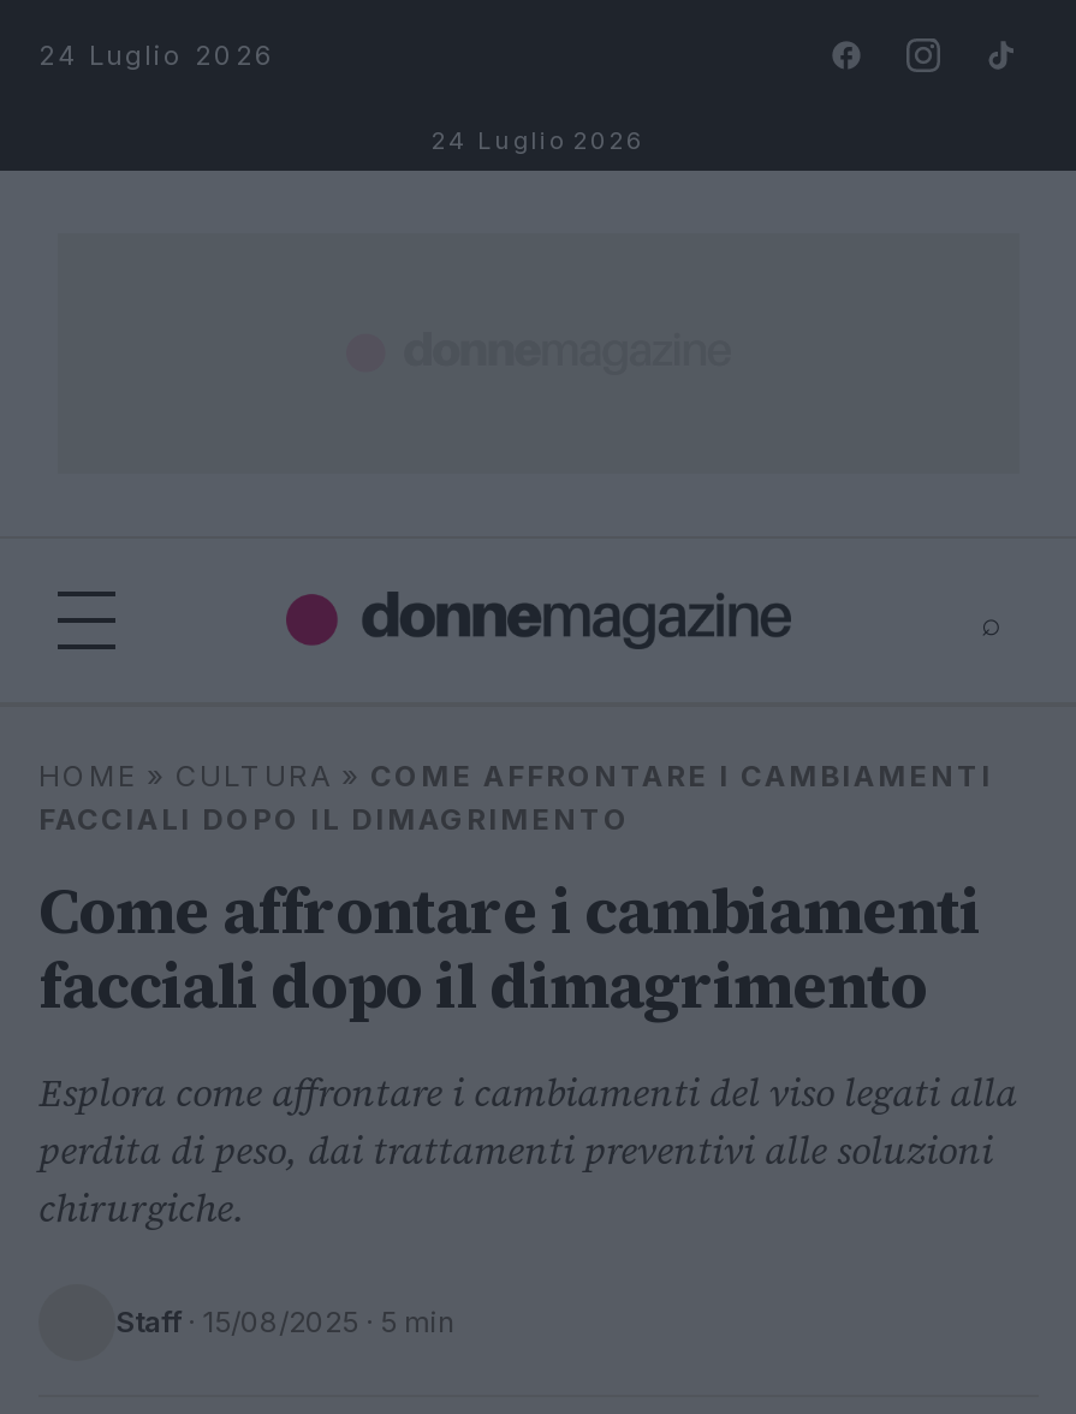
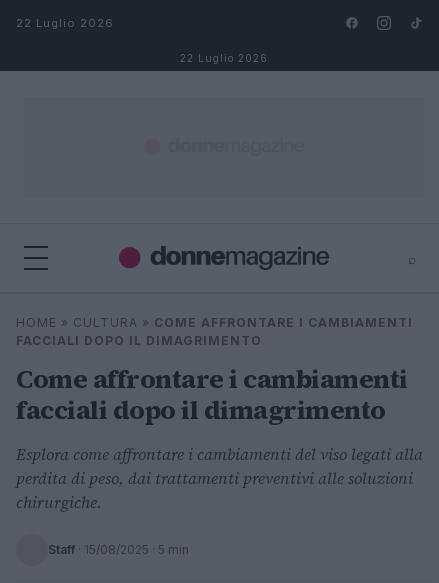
[38,38,277,72] 24 Luglio 2026 -> [16,16,114,30] 22 Luglio 2026
[432,125,646,154] 24 Luglio 2026 -> [180,52,268,64] 22 Luglio 2026

